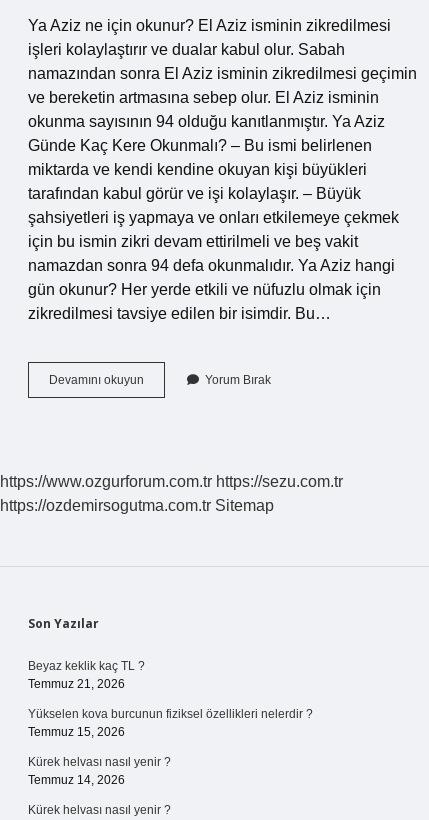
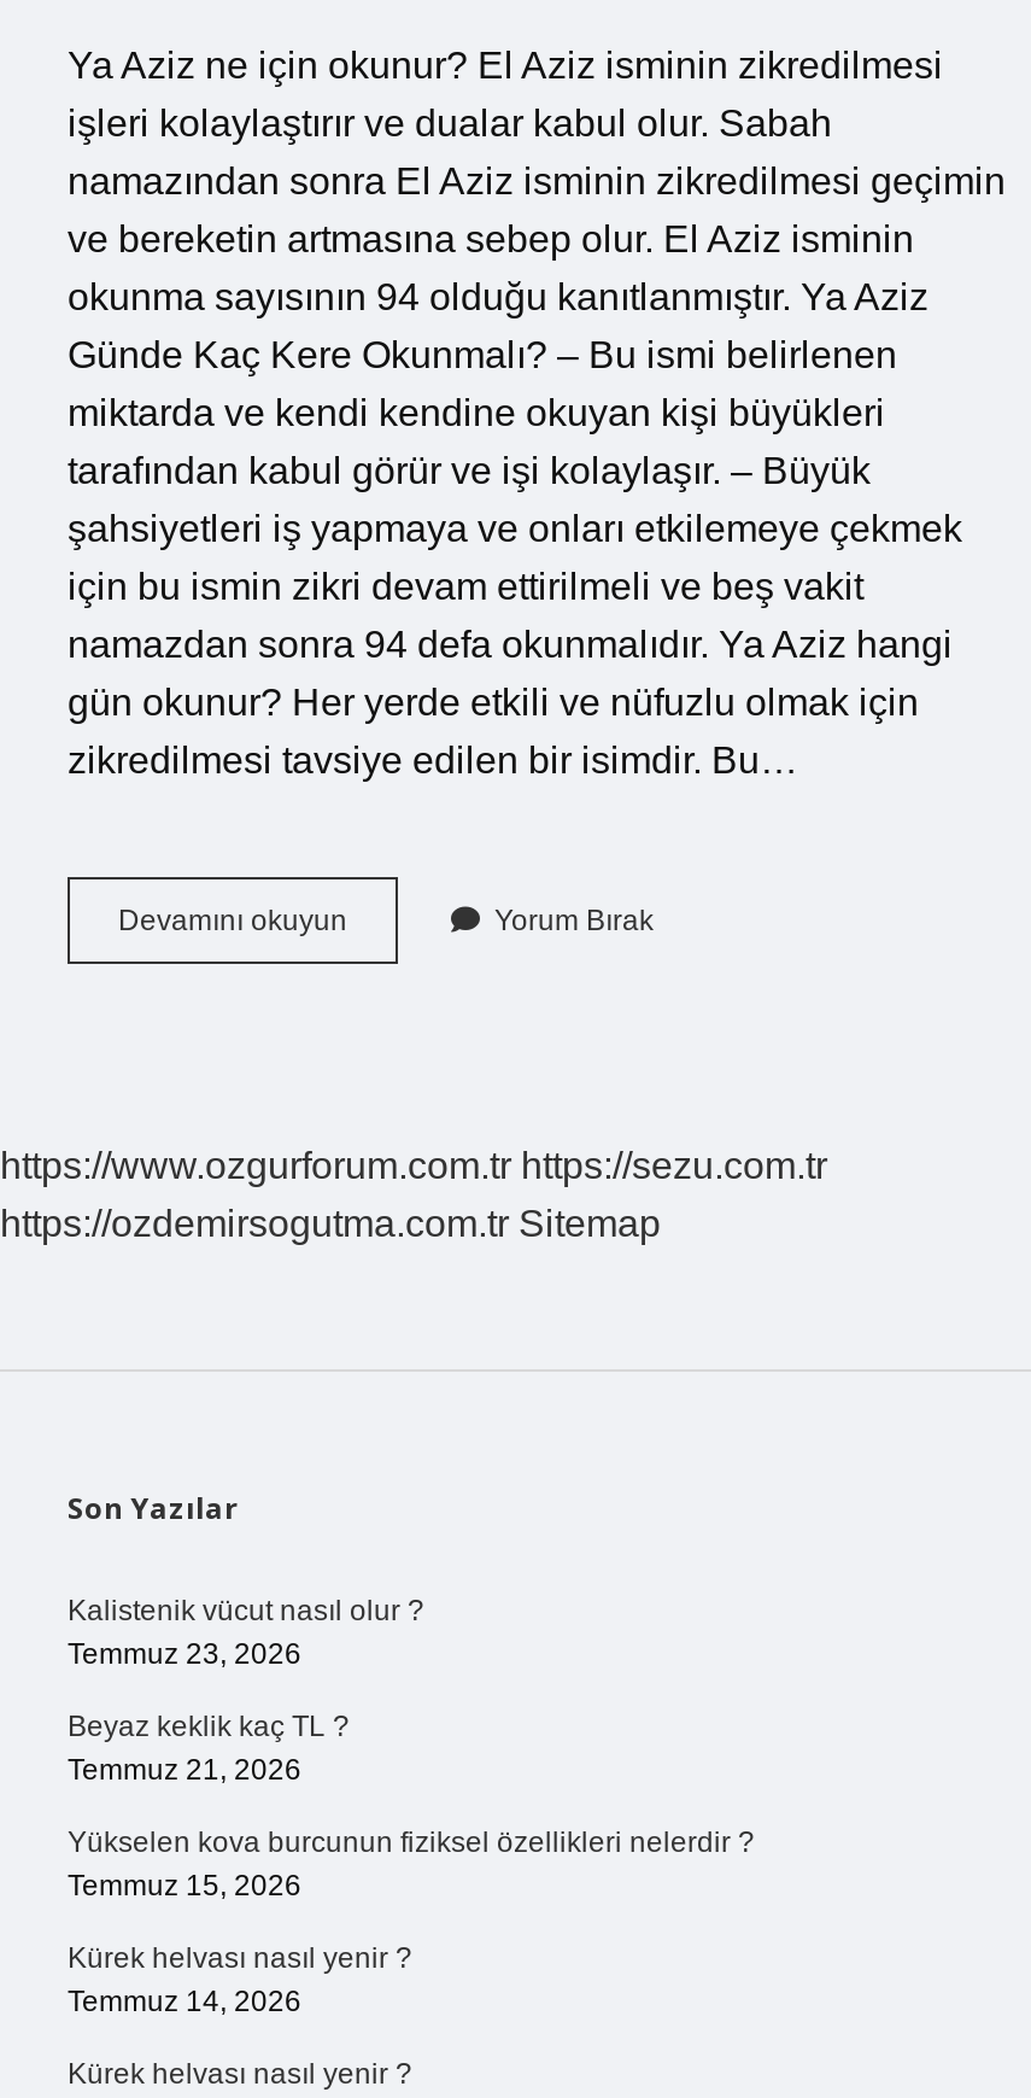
none -> [68,1594,424,1671] Kalistenik vücut nasıl olur ? | Temmuz 23, 2026

